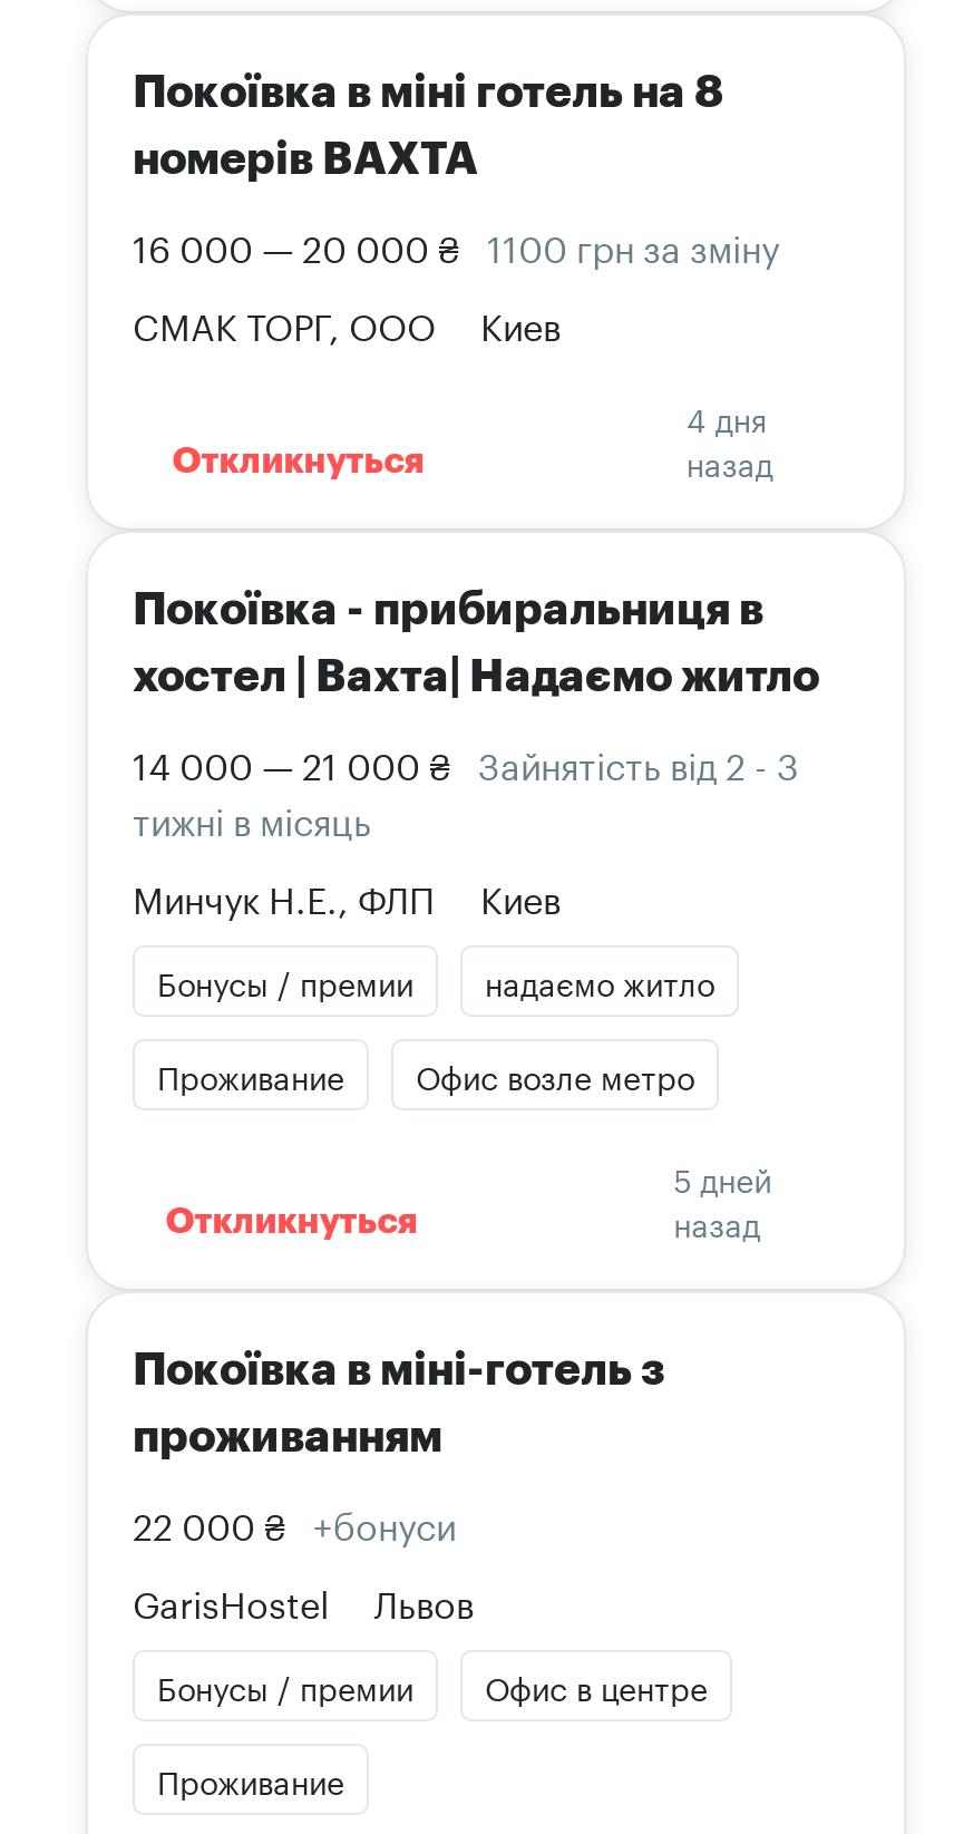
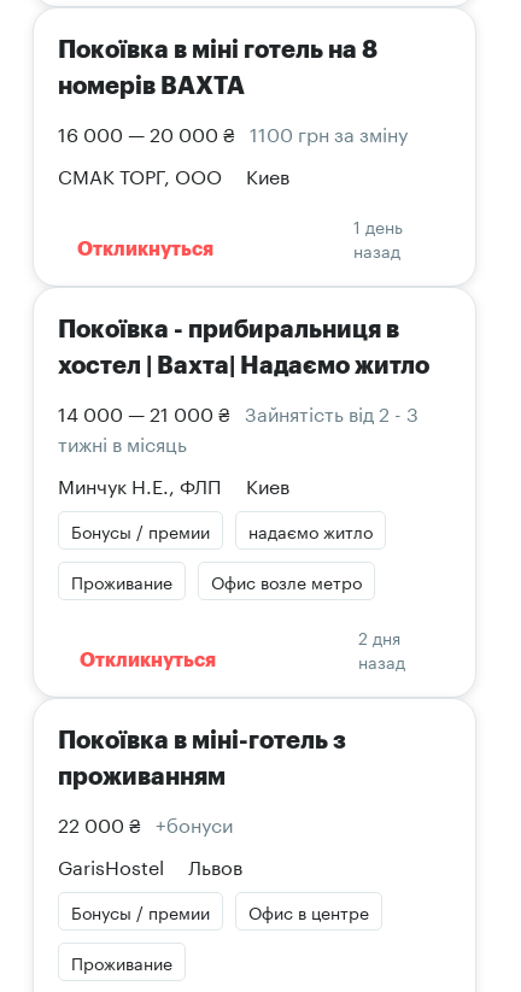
[686,392,767,441] 4 дня -> [353,212,402,239] 1 день
[673,1153,771,1202] 5 дней -> [358,623,401,650] 2 дня

